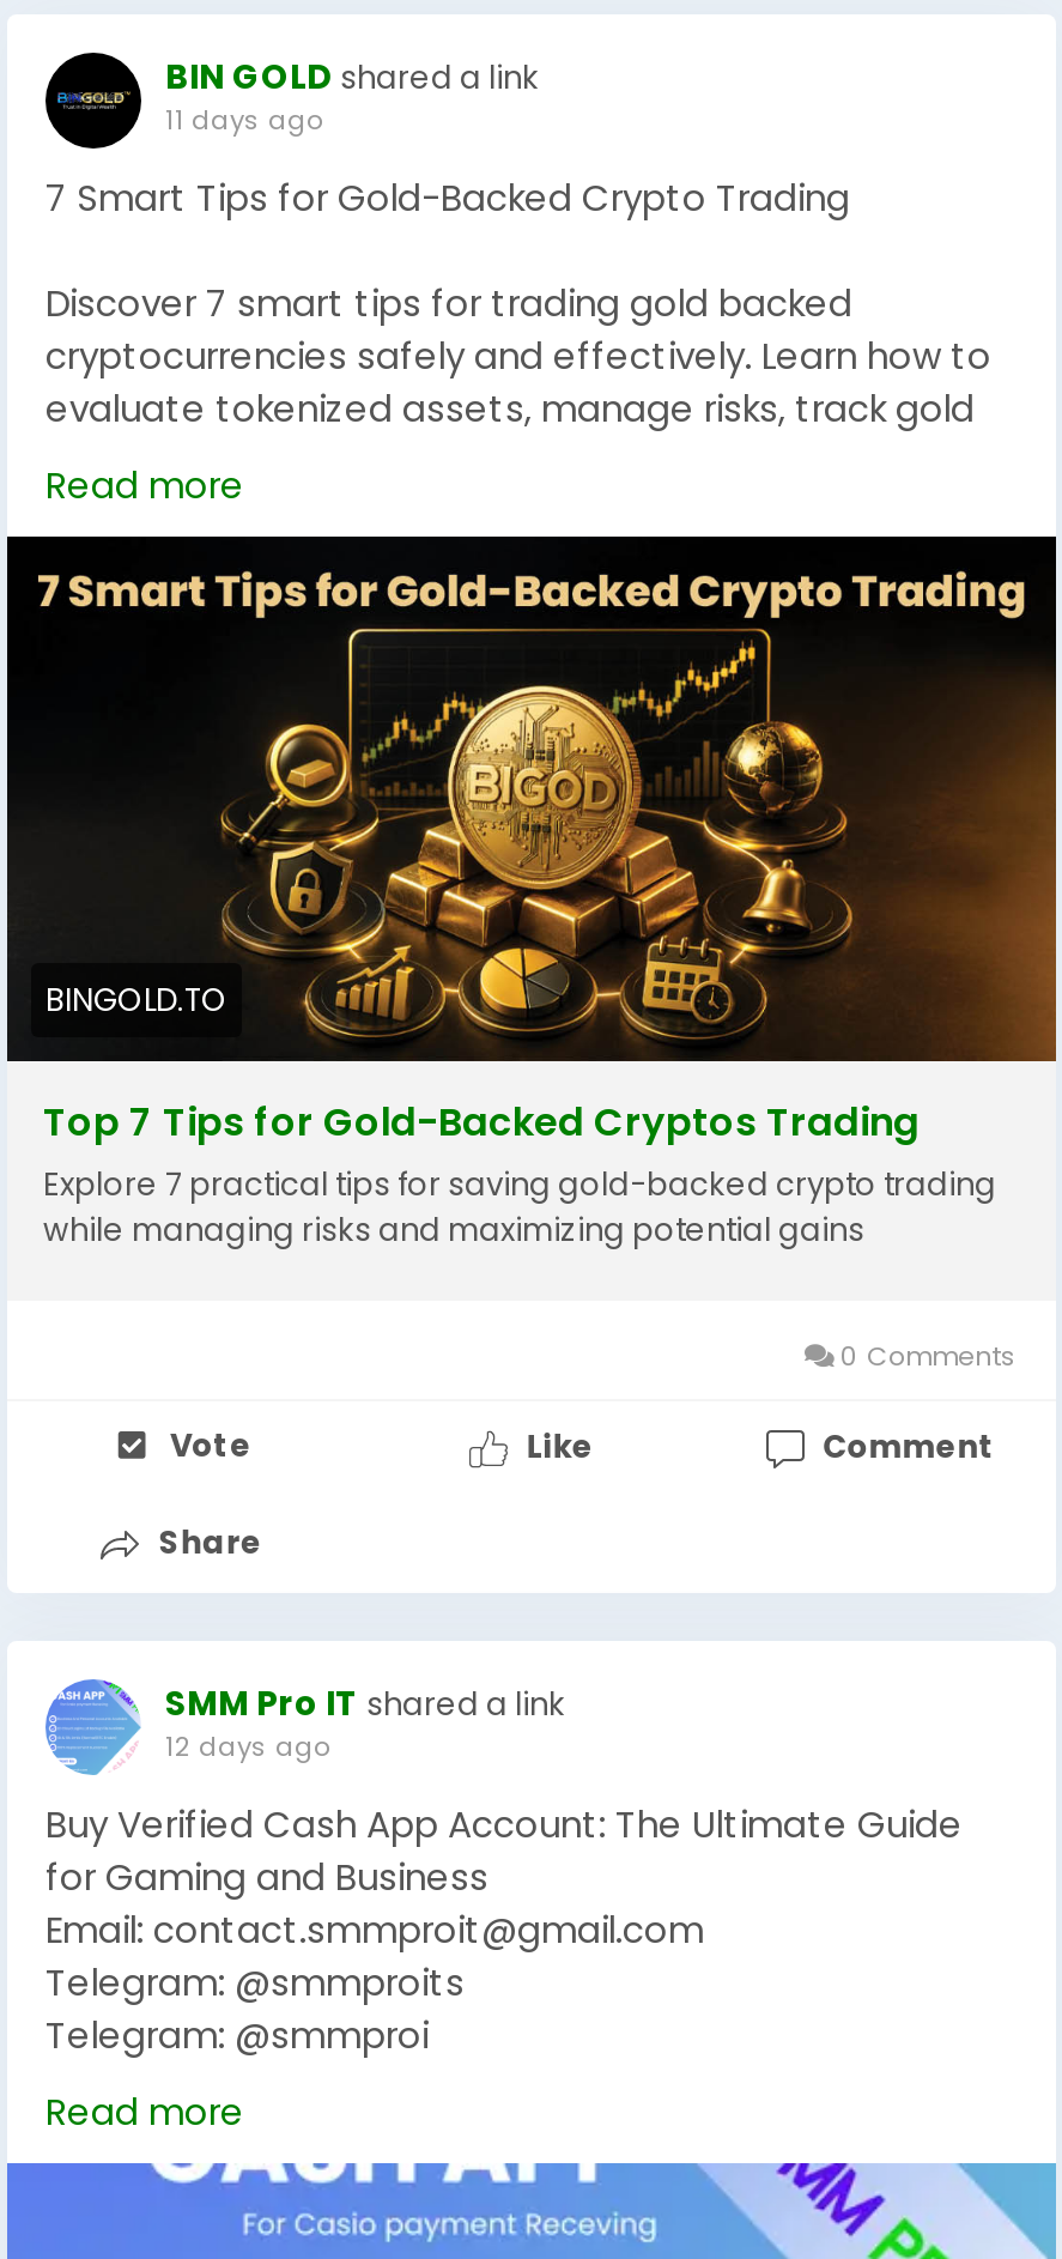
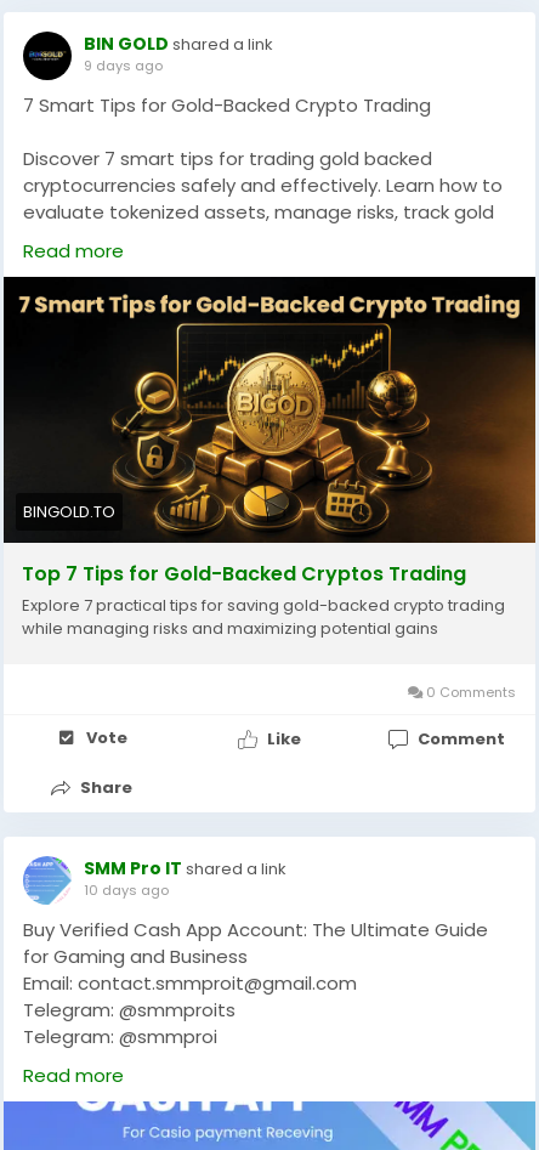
[165,101,323,139] 11 days ago -> [84,56,163,75] 9 days ago
[165,1727,330,1766] 12 days ago -> [84,880,169,900] 10 days ago

